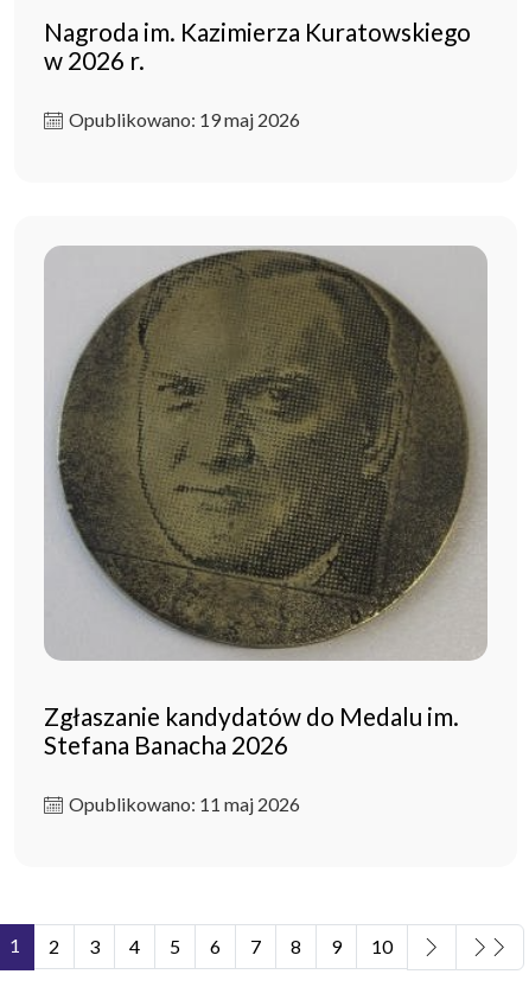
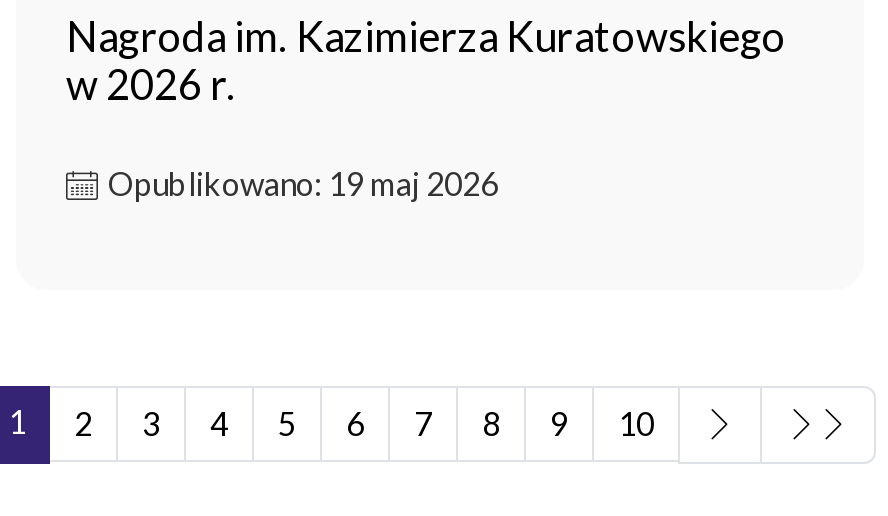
[44,246,489,815] [image] | Zgłaszanie kandydatów do Medalu im. | Stefana Banacha 2026 | Opublikowano: 11 maj 2026 -> none

